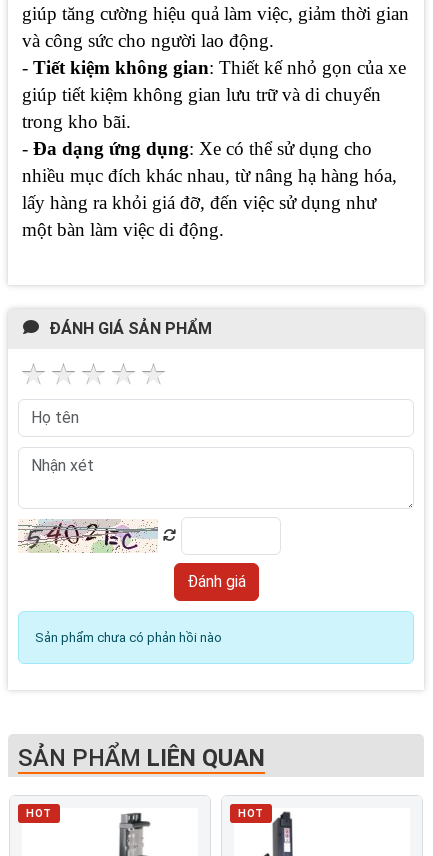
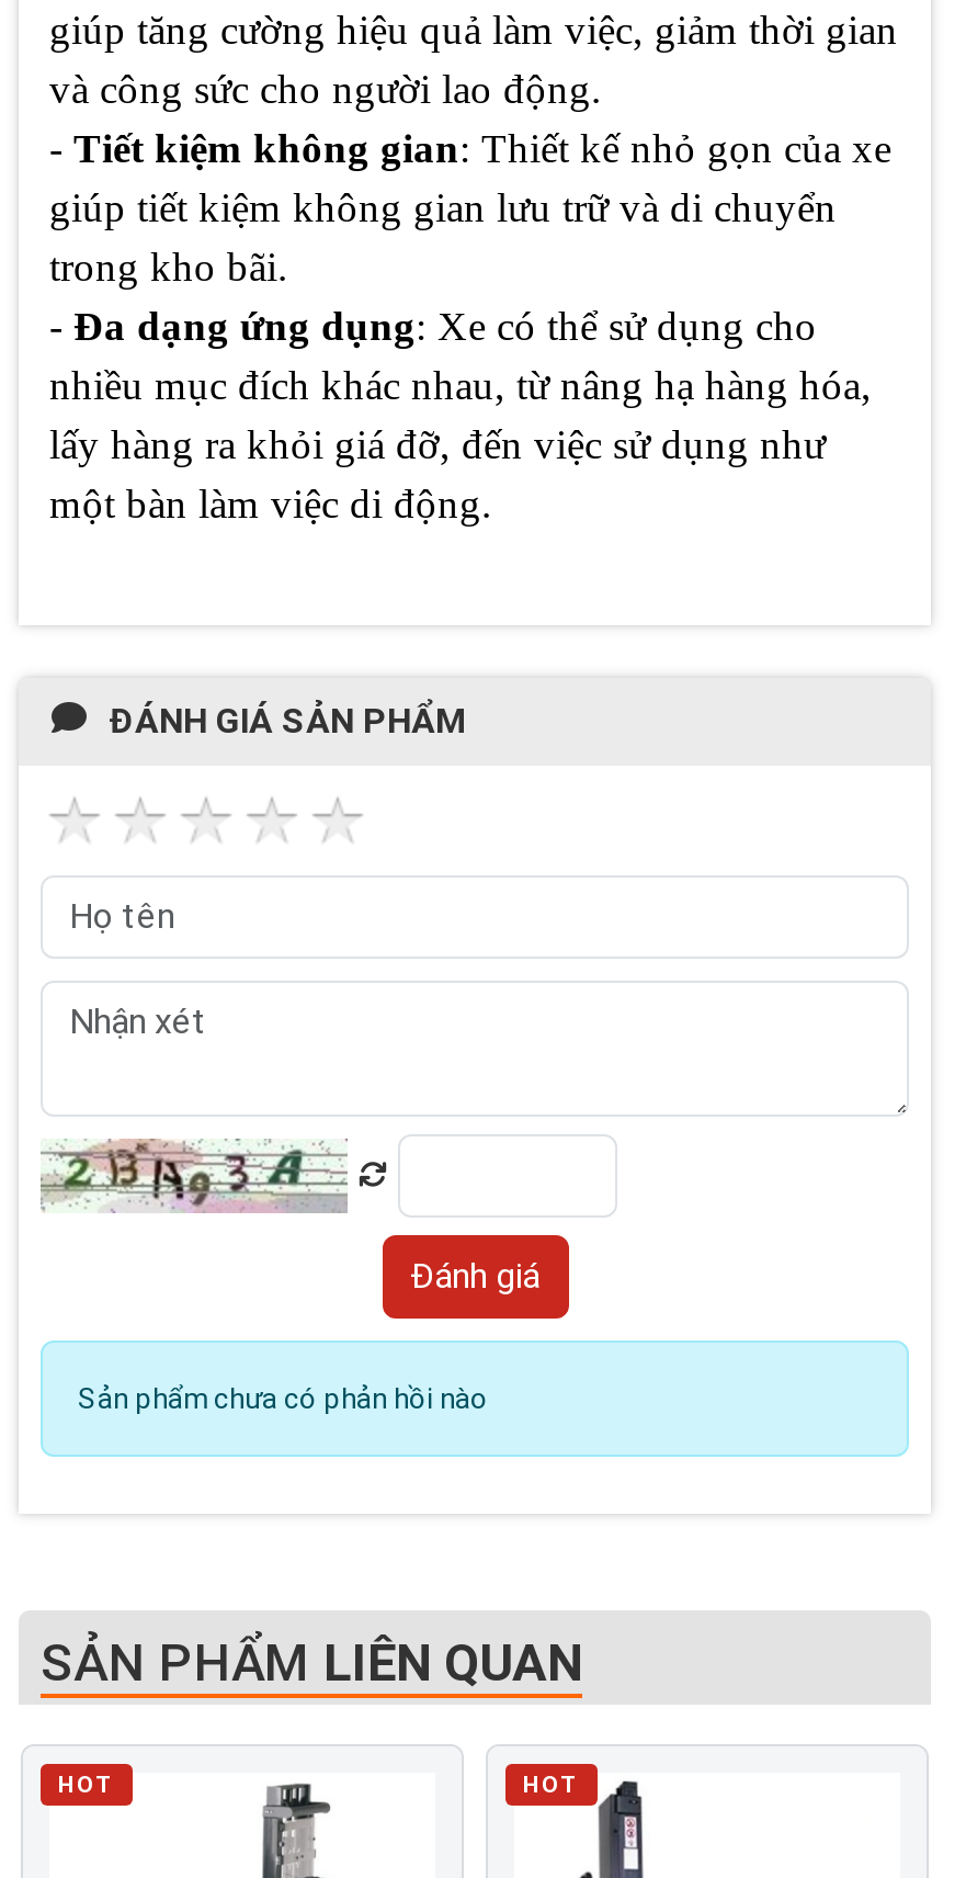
[18,519,158,553] [image] -> [41,1139,348,1213] [image]

